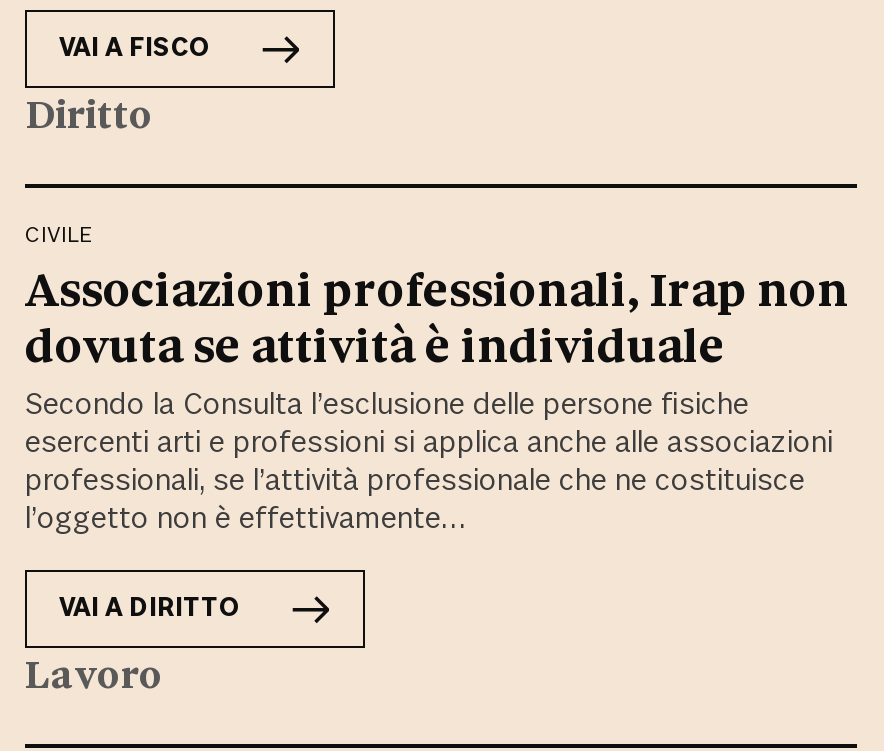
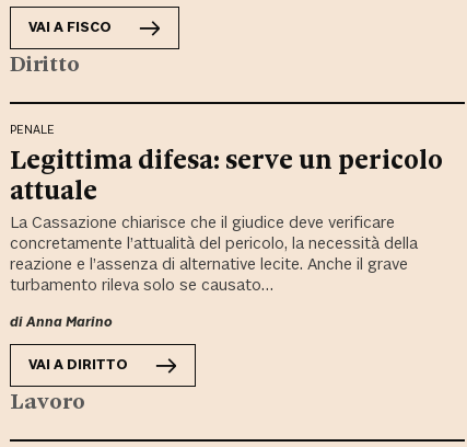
[25,219,849,538] CIVILE | Associazioni professionali, Irap non | dovuta se attività è individuale | Secondo la Consulta l’esclusione delle persone fisiche | esercenti arti e professioni si applica anche alle associazioni | professionali, se l’attività professionale che ne costituisce | l’oggetto non è effettivamente… -> [10,121,443,331] PENALE | Legittima difesa: serve un pericolo | attuale | La Cassazione chiarisce che il giudice deve verificare | concretamente l’attualità del pericolo, la necessità della | reazione e l’assenza di alternative lecite. Anche il grave | turbamento rileva solo se causato… | di Anna Marino

